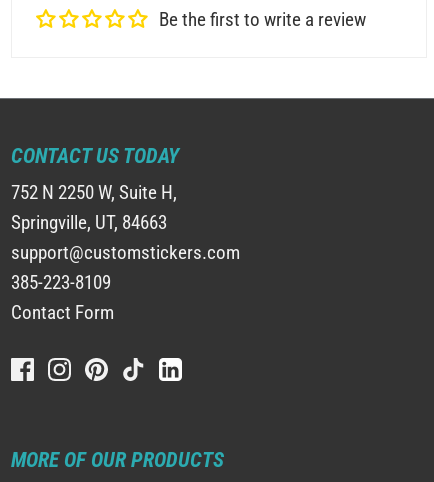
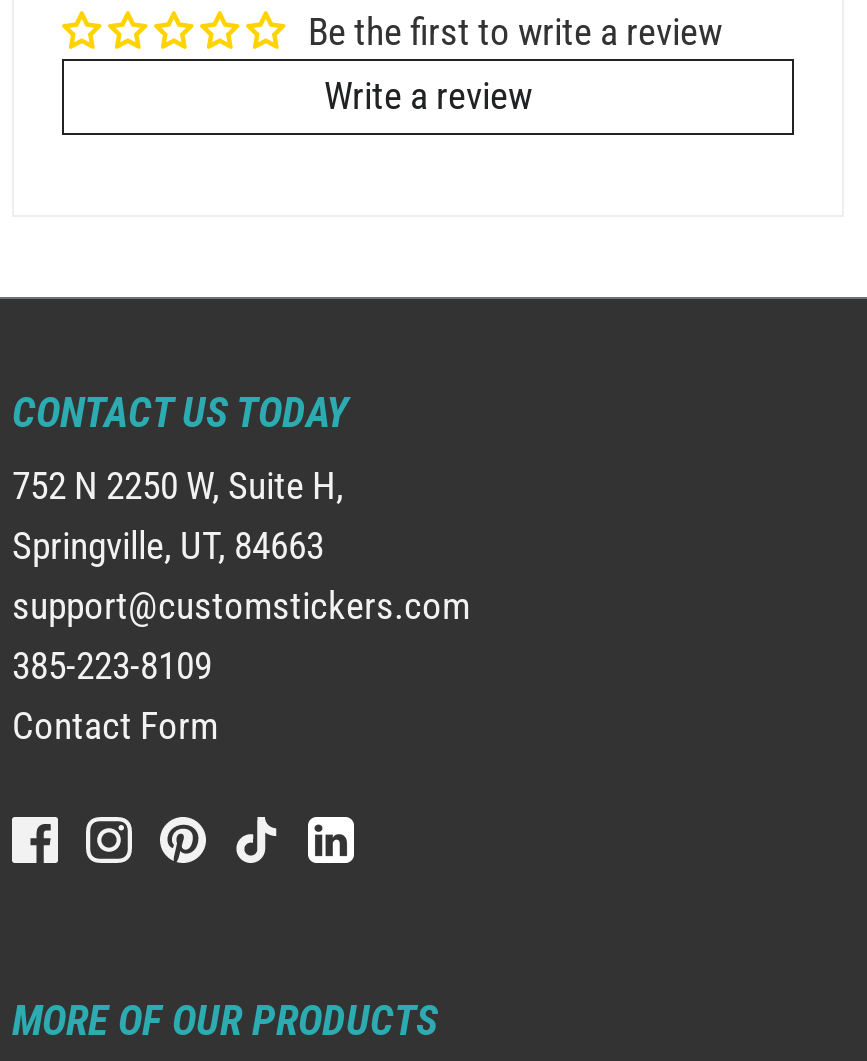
none -> [324,73,532,119] Write a review

